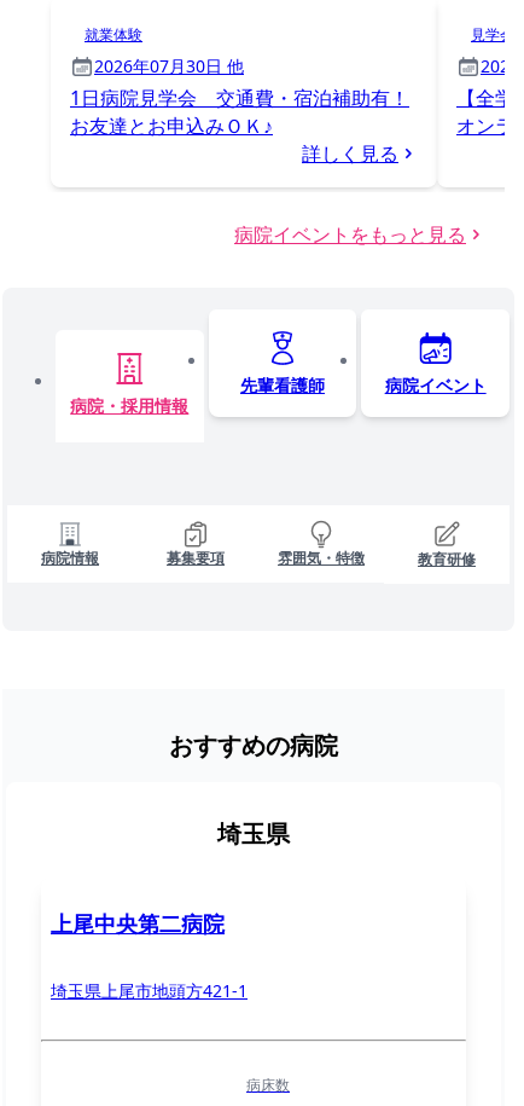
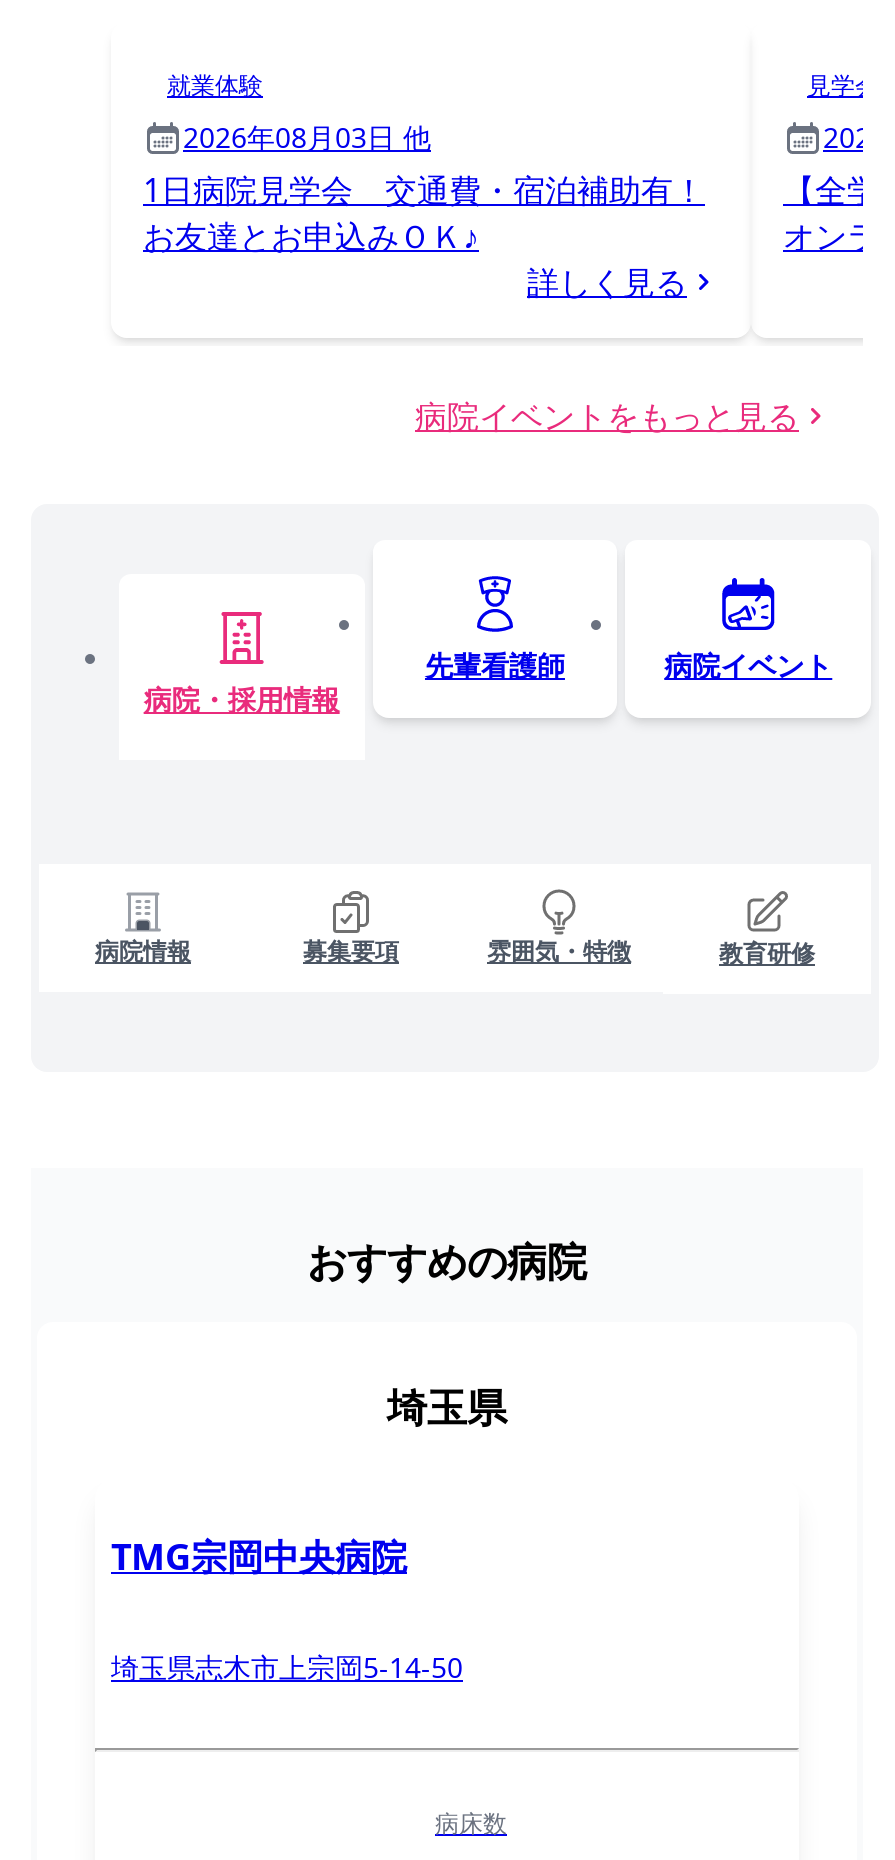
[94,54,244,77] 2026年07月30日 他 -> [183,118,431,156] 2026年08月03日 他
[51,909,225,938] 上尾中央第二病院 -> [111,1532,407,1580] TMG宗岡中央病院
[51,979,248,1002] 埼玉県上尾市地頭方421-1 -> [111,1648,463,1686] 埼玉県志木市上宗岡5-14-50

